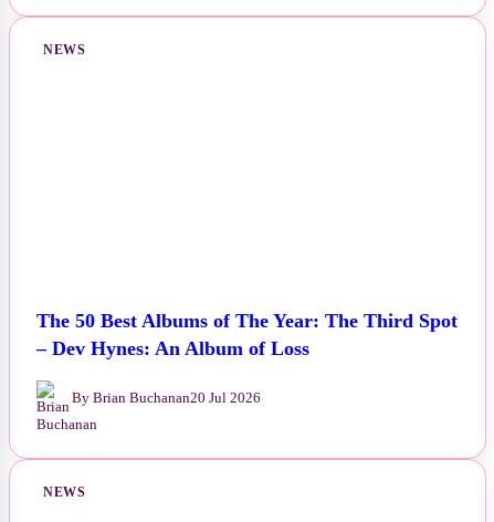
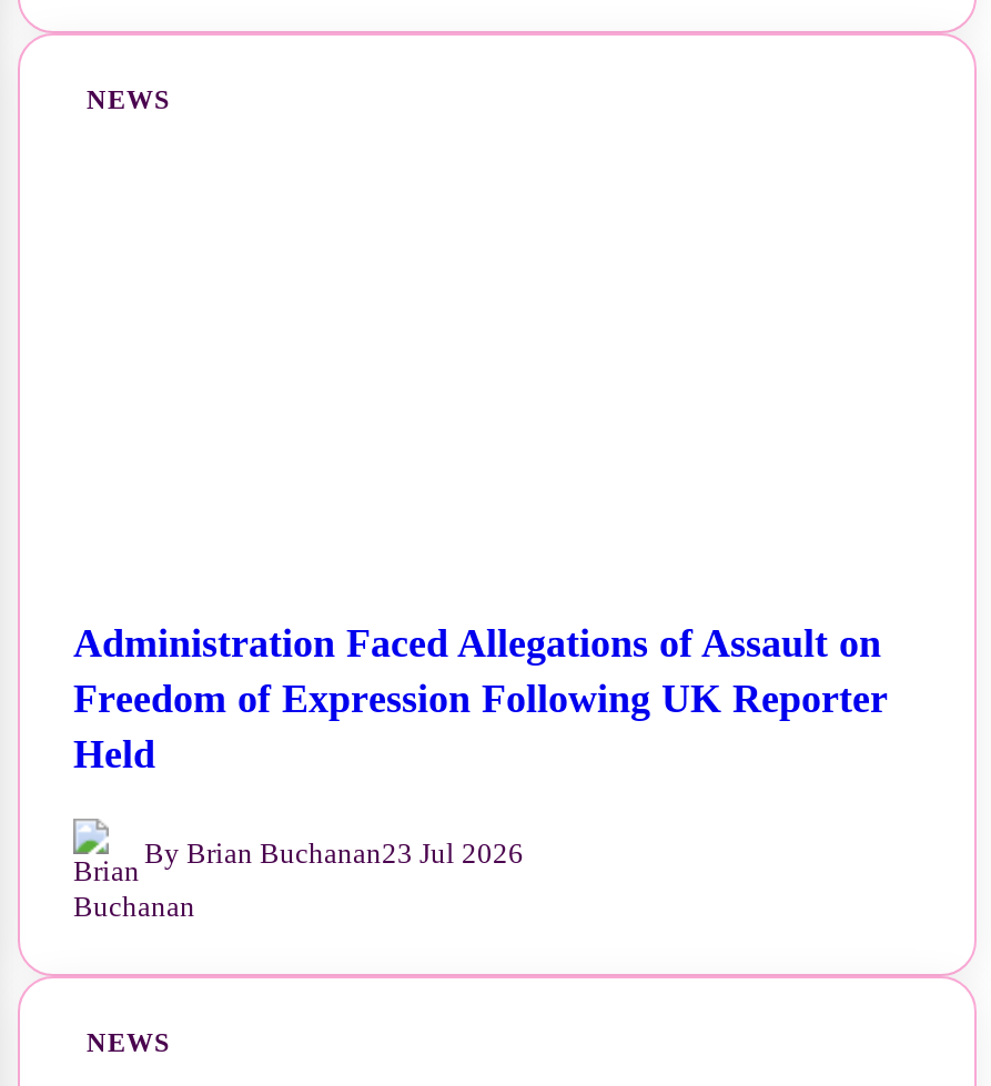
[36,309,458,359] The 50 Best Albums of The Year: The Third Spot | – Dev Hynes: An Album of Loss -> [73,620,888,775] Administration Faced Allegations of Assault on | Freedom of Expression Following UK Reporter | Held
[72,389,261,405] By Brian Buchanan20 Jul 2026 -> [144,835,524,869] By Brian Buchanan23 Jul 2026

